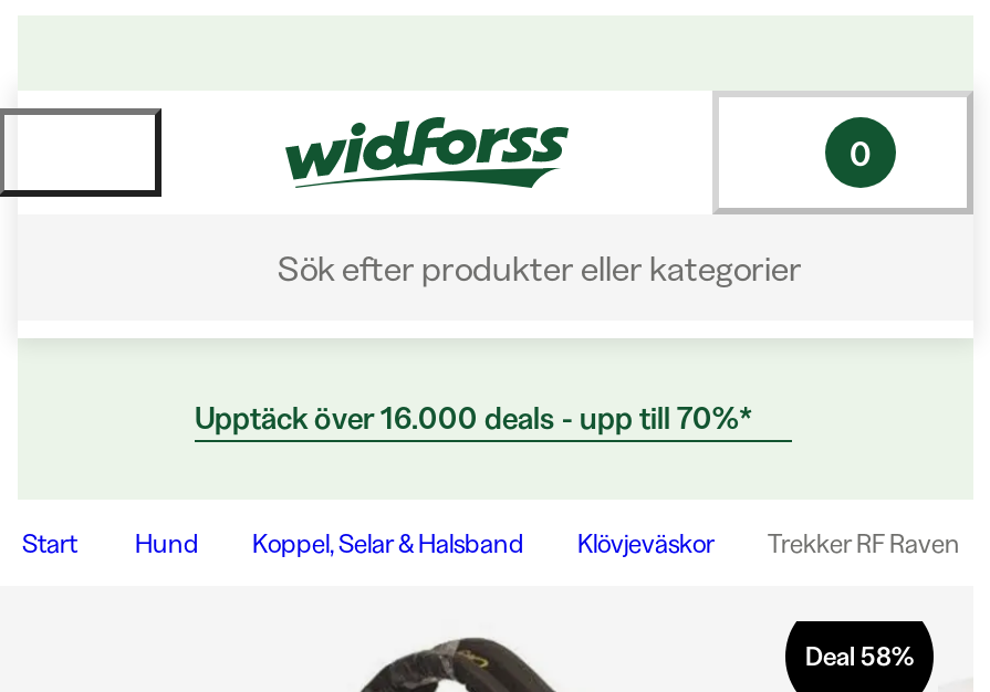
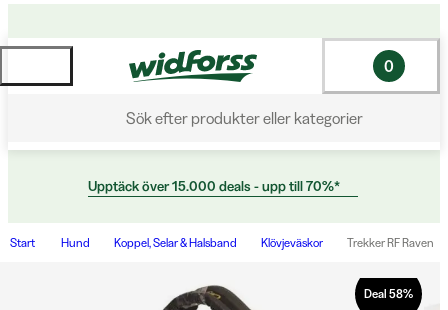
[195,398,752,438] Upptäck över 16.000 deals - upp till 70%* -> [88,177,340,195] Upptäck över 15.000 deals - upp till 70%*

